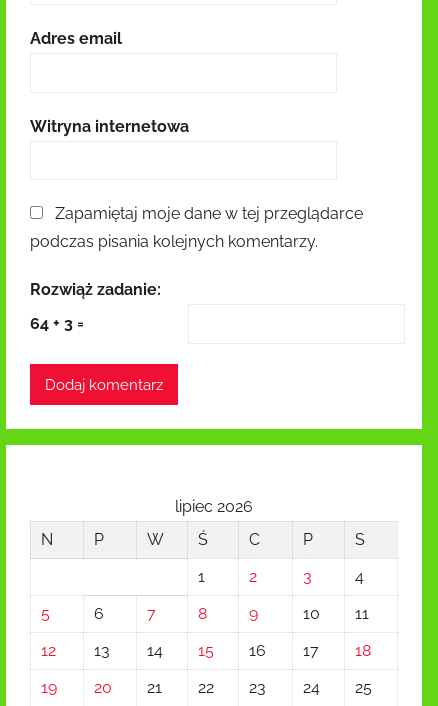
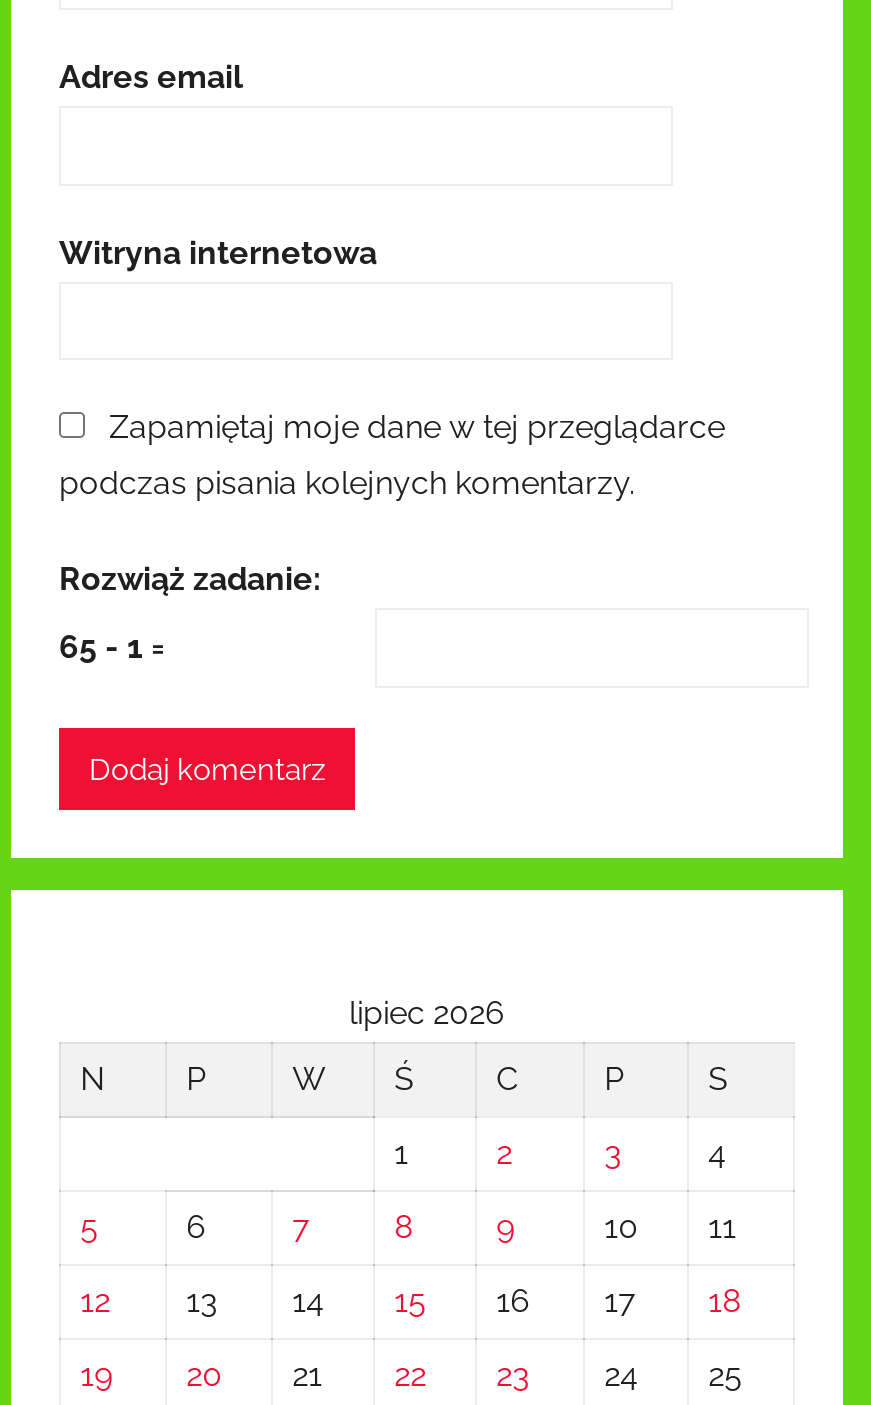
[30,314,84,333] 64 + 3 = -> [59,628,165,666] 65 - 1 =

